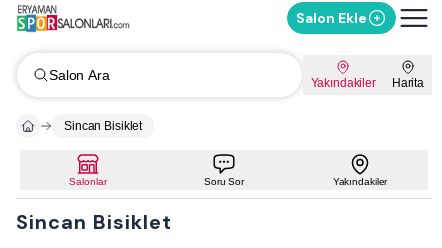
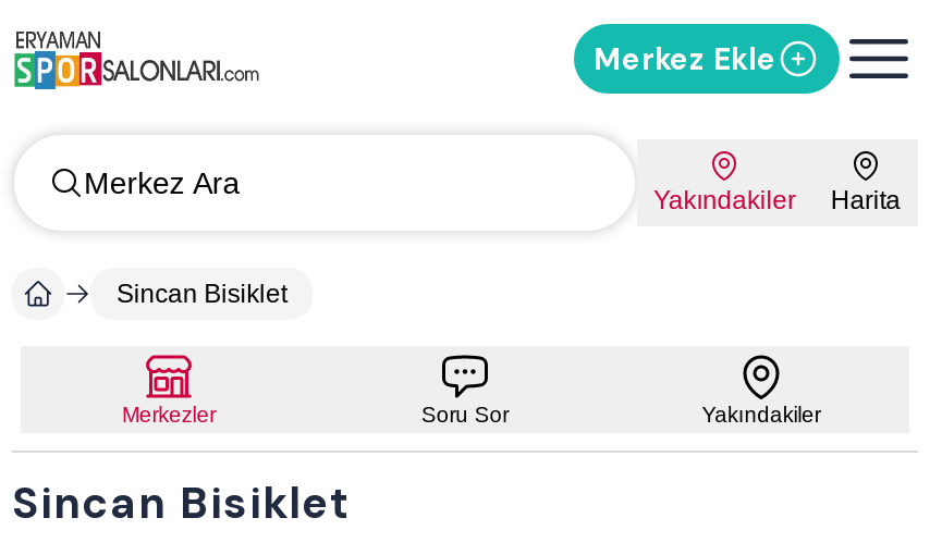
[296,9,367,27] Salon Ekle -> [594,39,776,78] Merkez Ekle
[49,67,110,83] Salon Ara -> [84,165,240,200] Merkez Ara
[69,176,106,187] Salonlar -> [122,403,215,427] Merkezler

